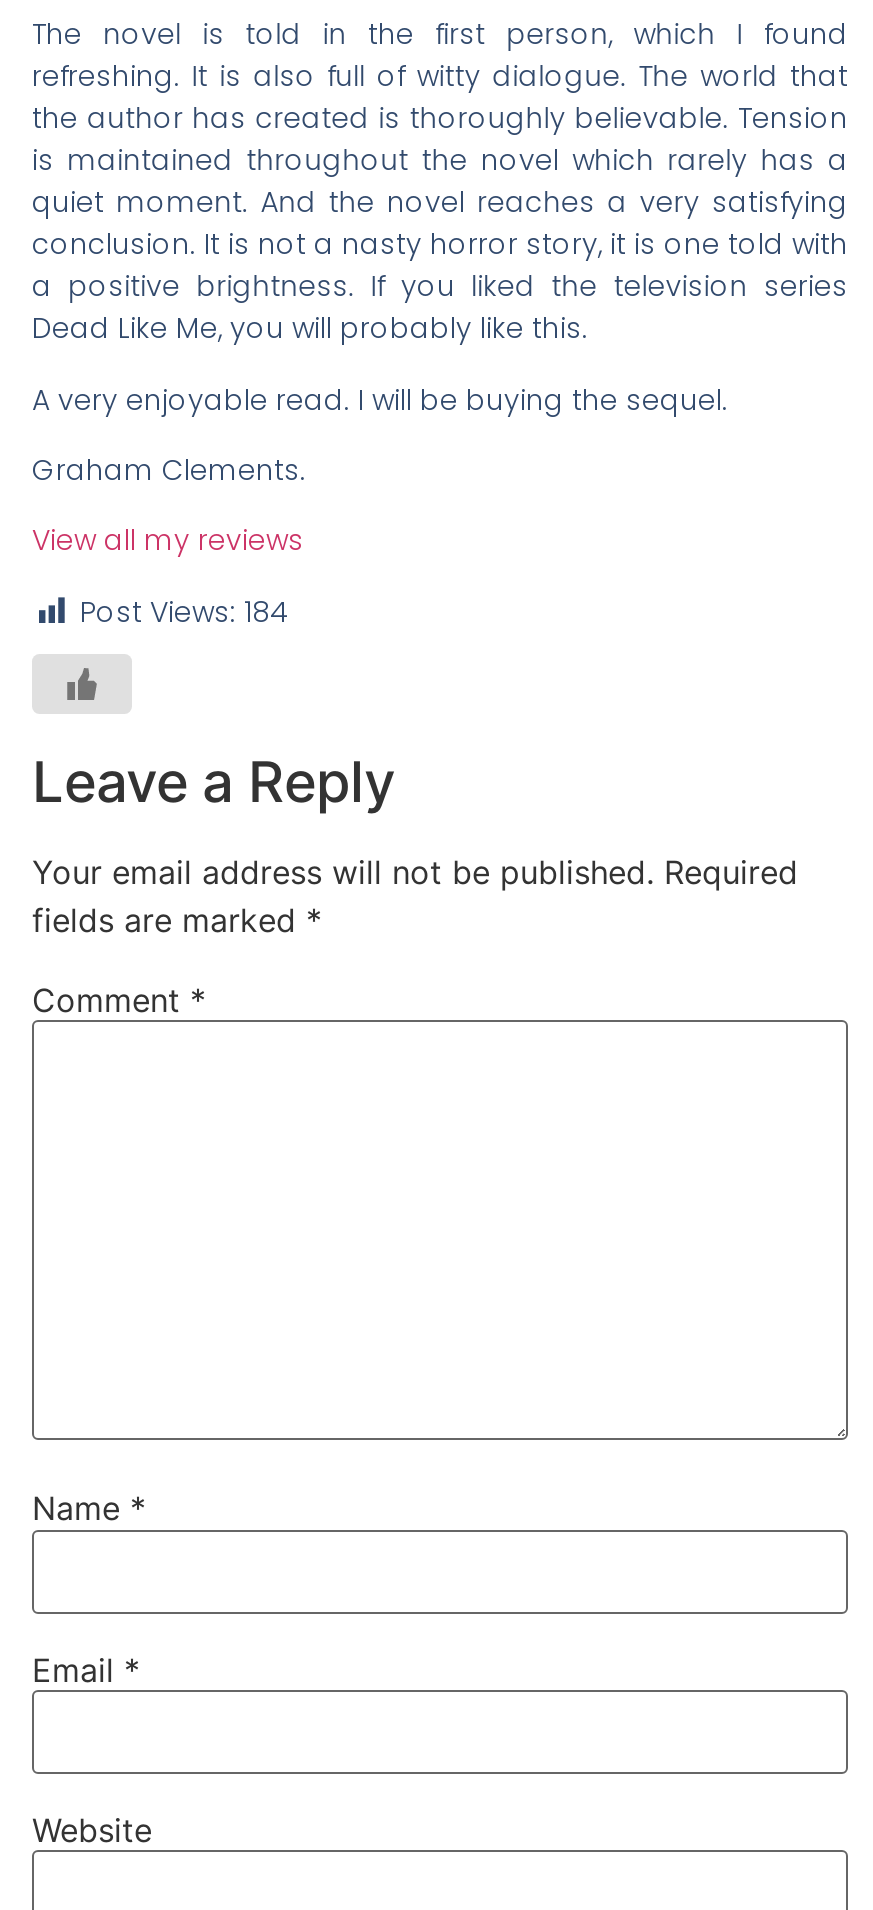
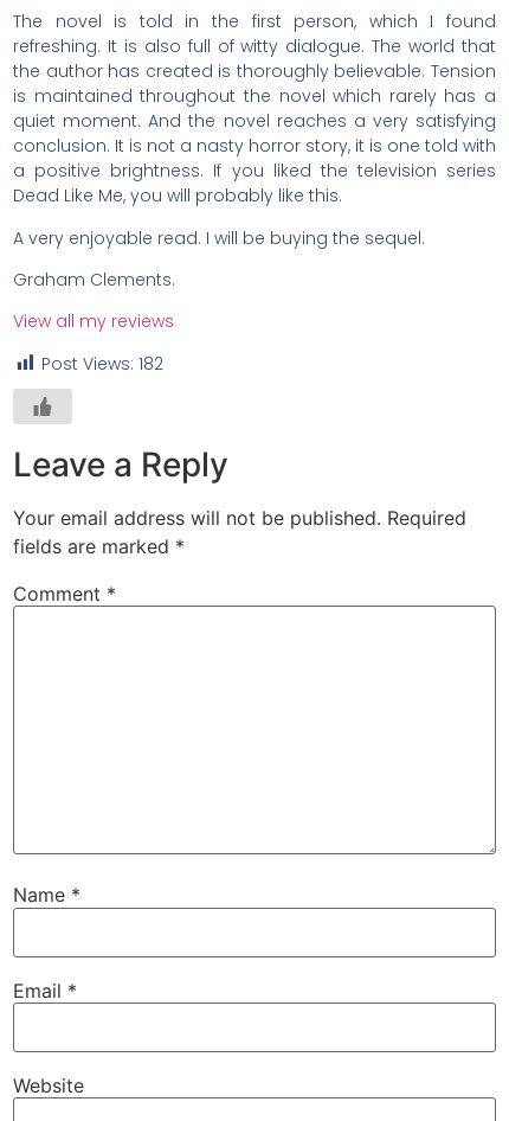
[80,591,288,631] Post Views: 184 -> [41,352,163,375] Post Views: 182

